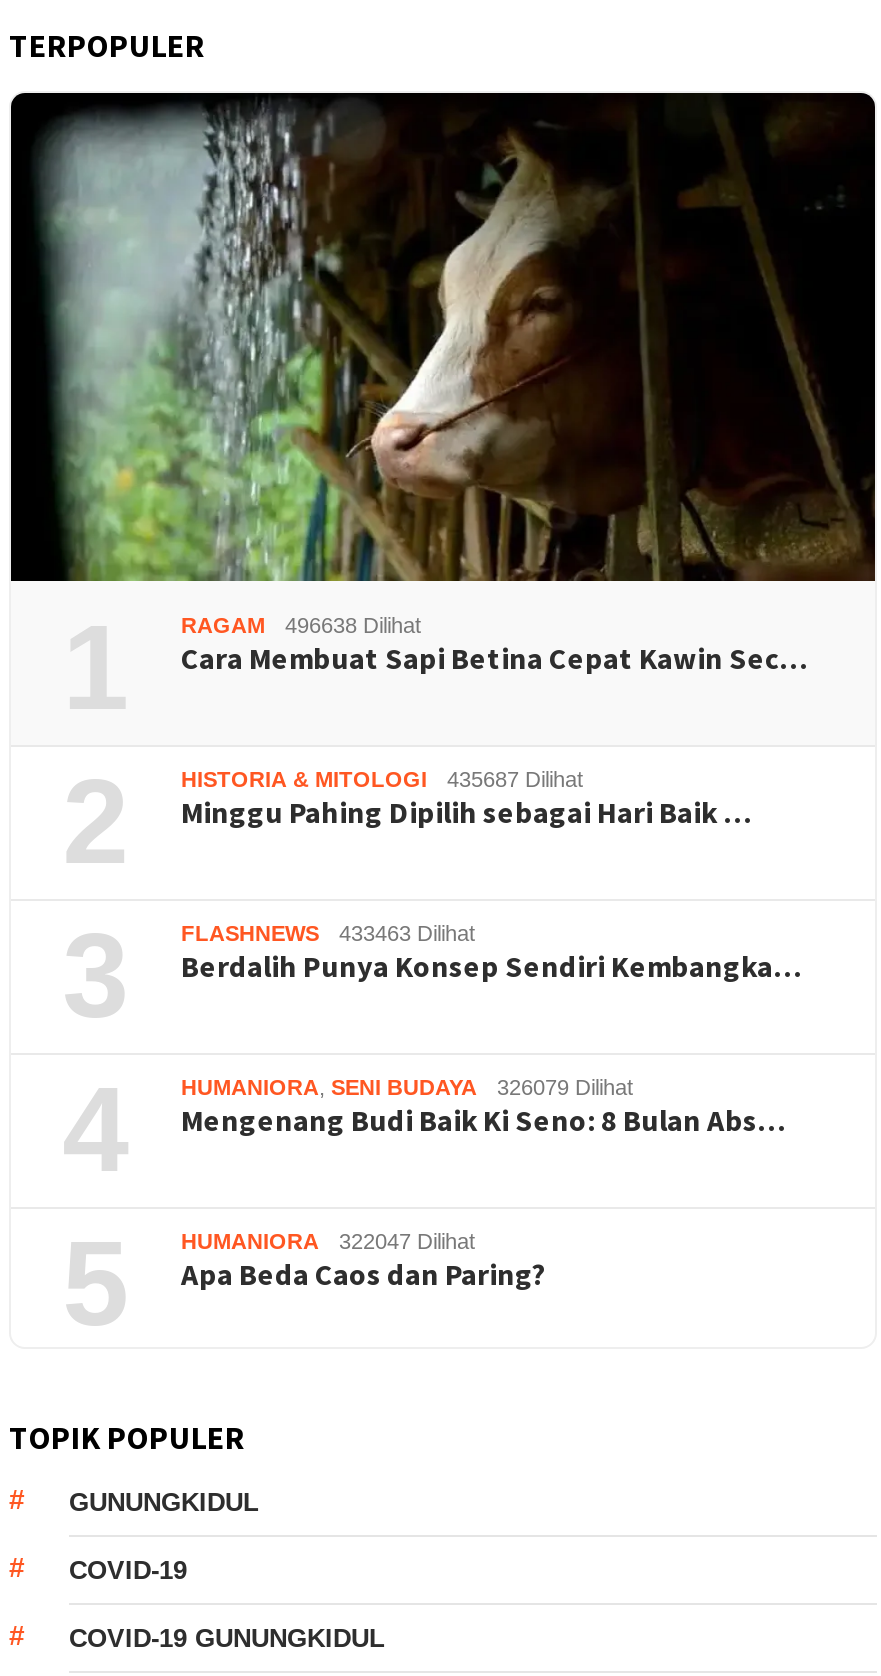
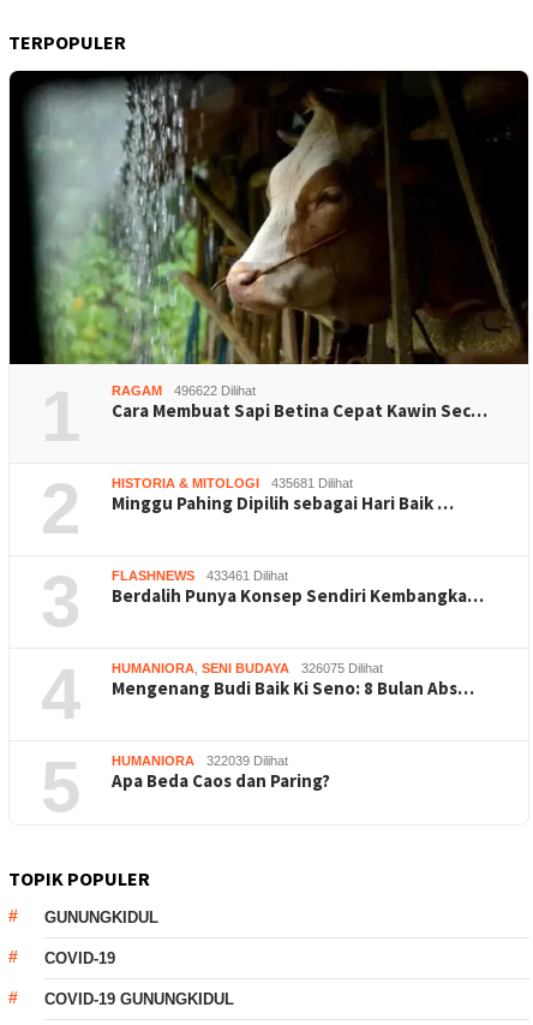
[181,613,421,637] RAGAM 496638 Dilihat -> [112,383,256,398] RAGAM 496622 Dilihat
[181,767,583,791] HISTORIA & MITOLOGI 435687 Dilihat -> [112,476,353,490] HISTORIA & MITOLOGI 435681 Dilihat
[181,921,475,945] FLASHNEWS 433463 Dilihat -> [112,568,288,583] FLASHNEWS 433461 Dilihat
[181,1075,633,1099] HUMANIORA, SENI BUDAYA 326079 Dilihat -> [112,661,383,675] HUMANIORA, SENI BUDAYA 326075 Dilihat
[181,1229,475,1253] HUMANIORA 322047 Dilihat -> [112,753,288,768] HUMANIORA 322039 Dilihat

